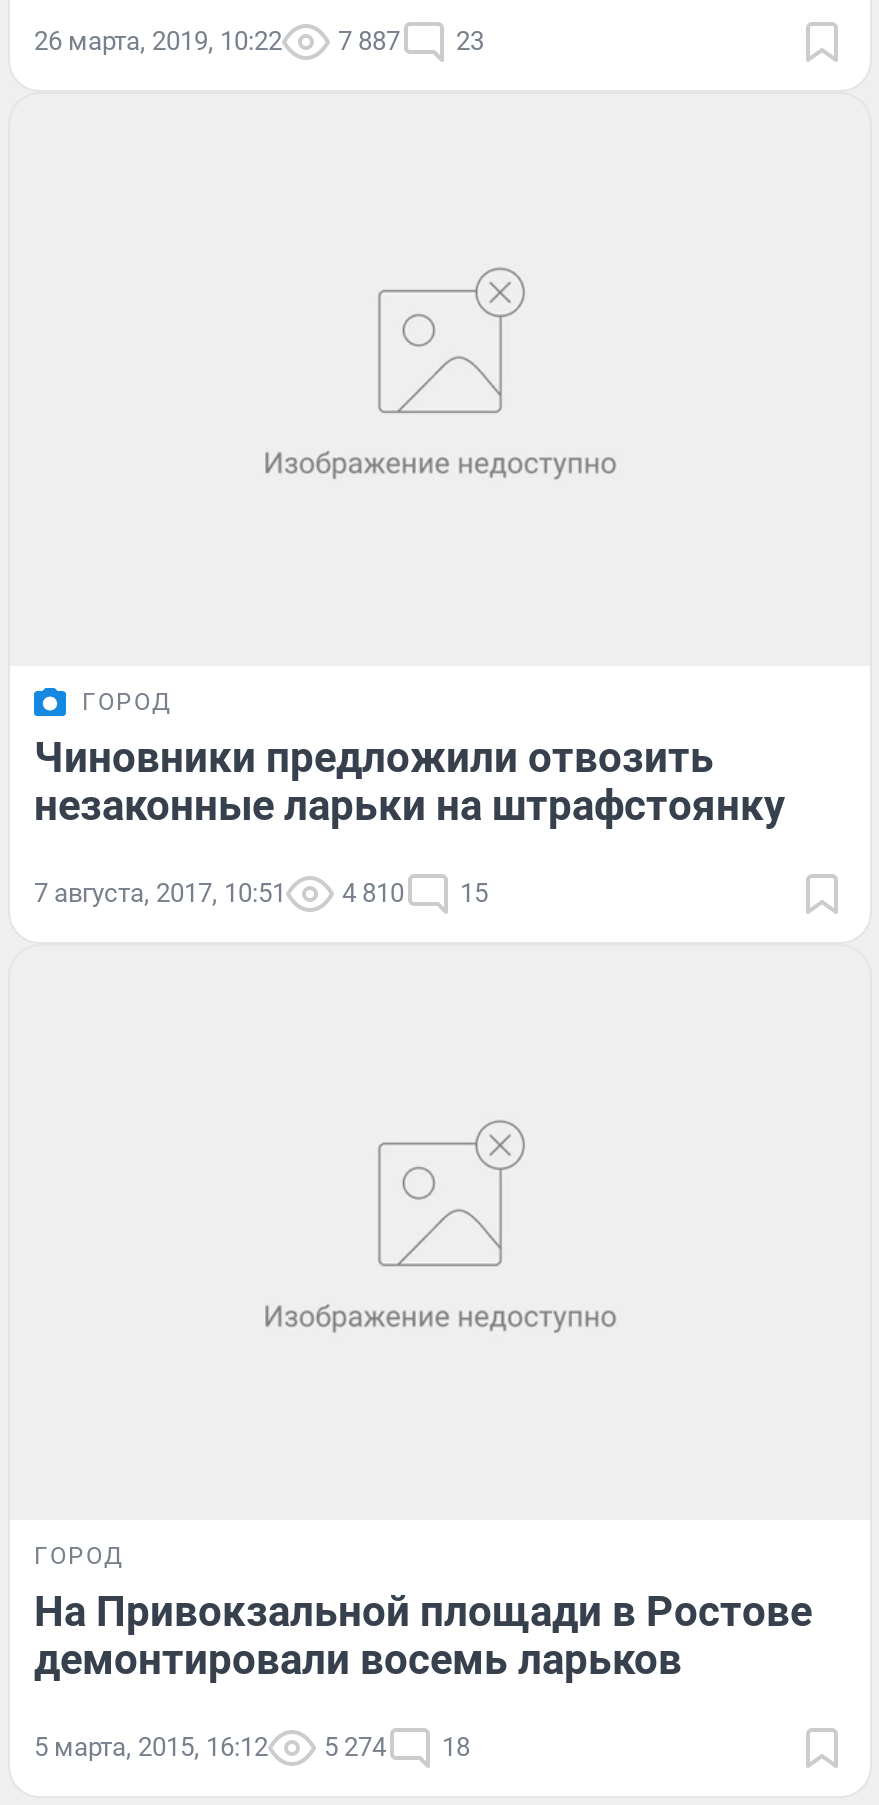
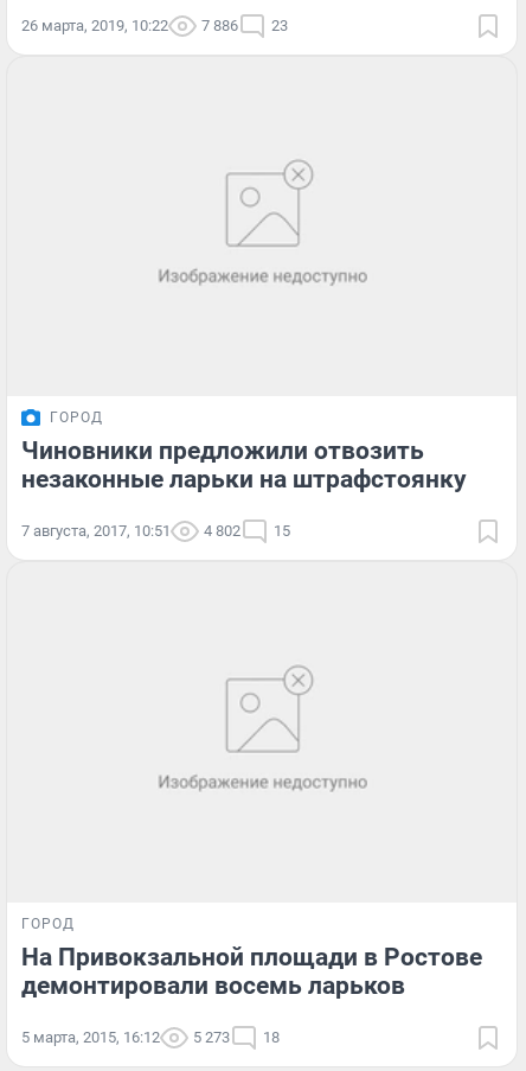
[34,25,484,55] 26 марта, 2019, 10:22 7 887 23 -> [21,16,288,34] 26 марта, 2019, 10:22 7 886 23
[34,879,488,909] 7 августа, 2017, 10:51 4 810 15 -> [21,522,290,540] 7 августа, 2017, 10:51 4 802 15
[34,1732,470,1762] 5 марта, 2015, 16:12 5 274 18 -> [21,1028,280,1046] 5 марта, 2015, 16:12 5 273 18

